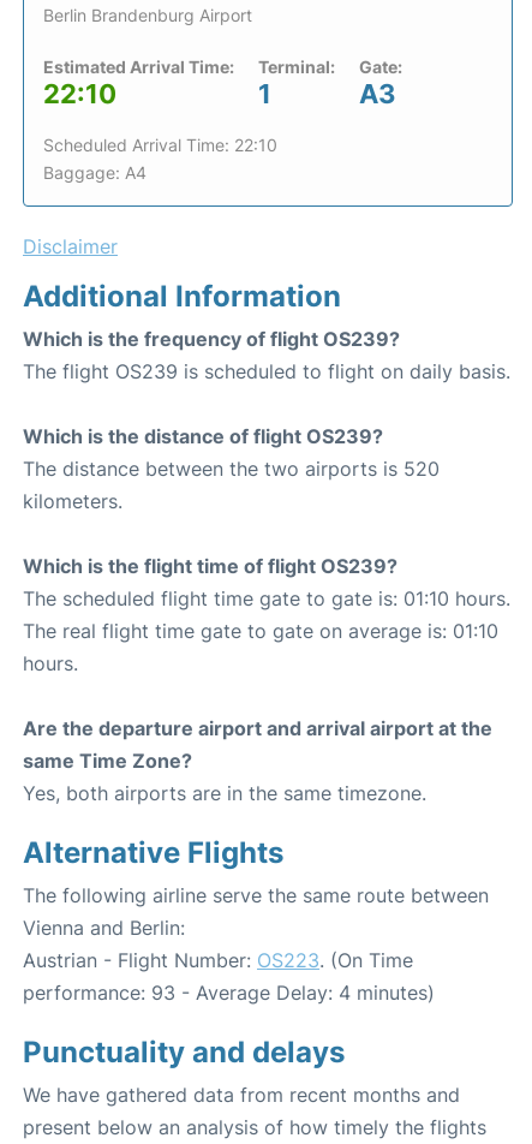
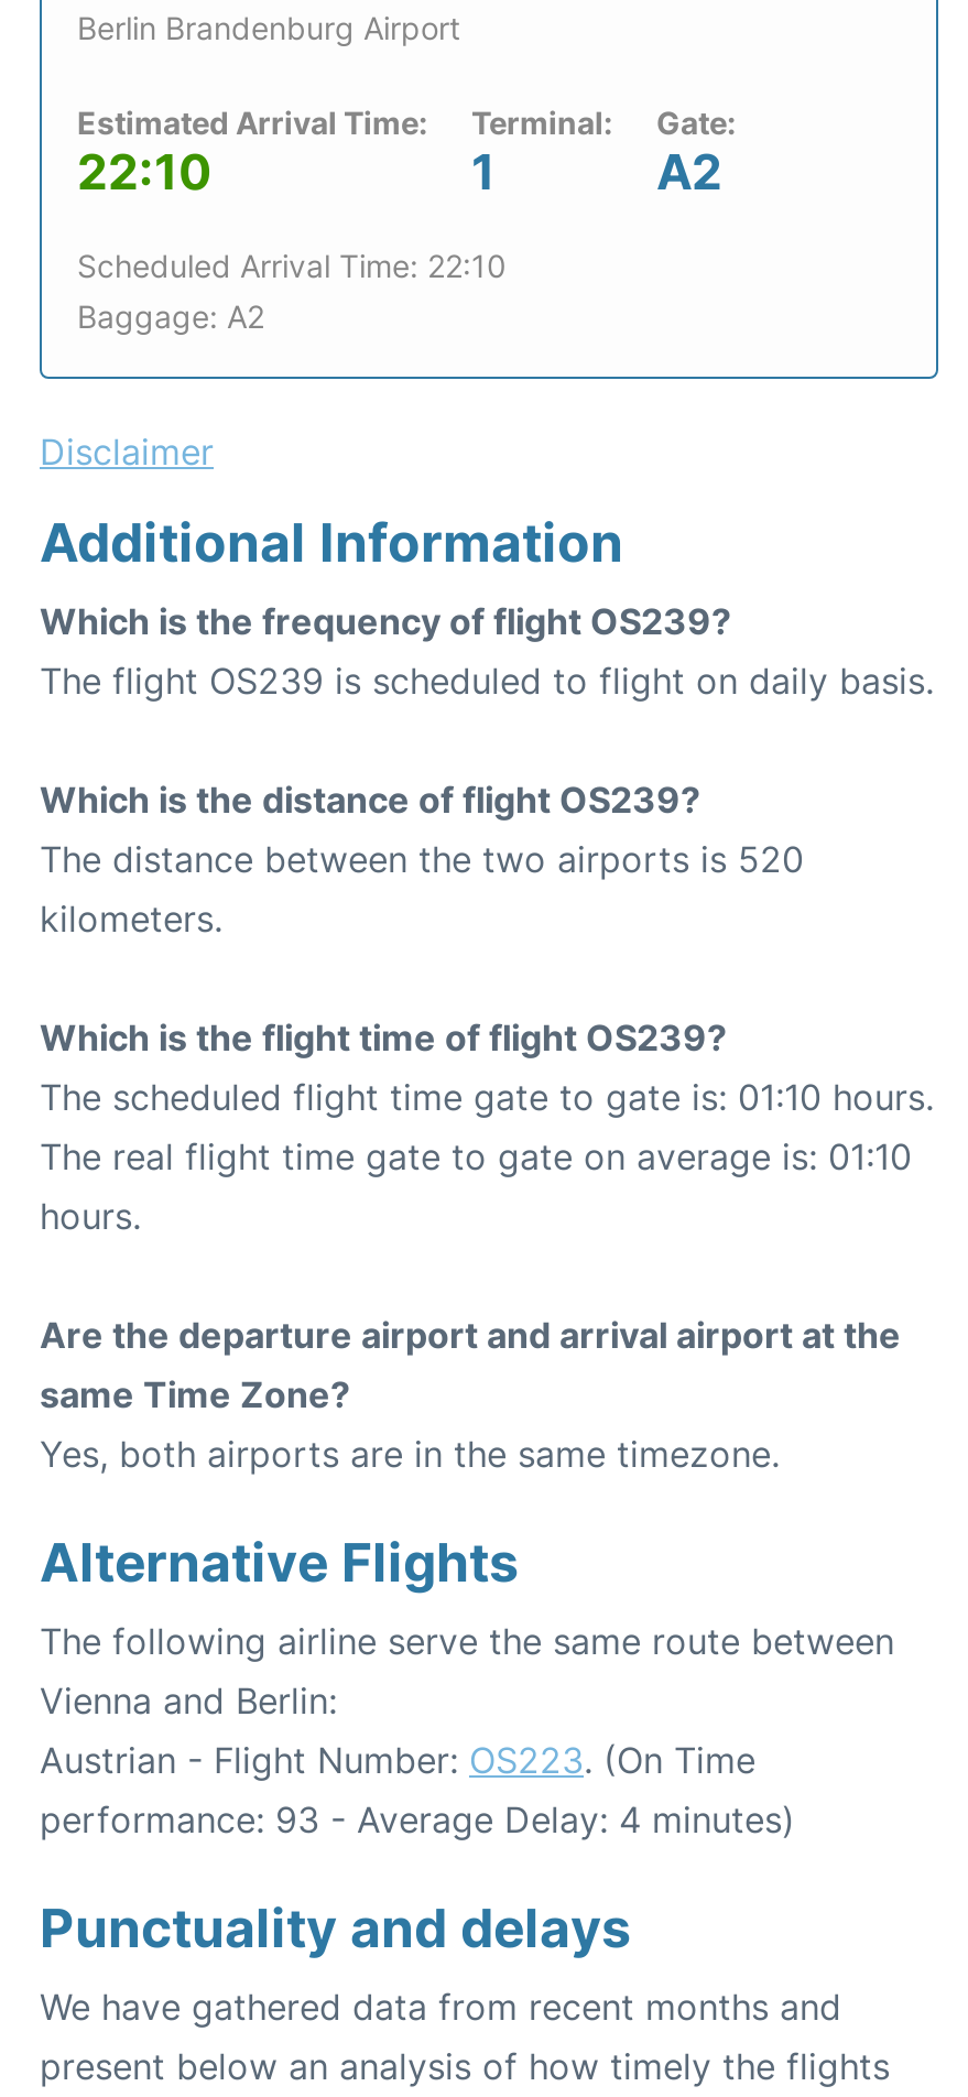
[359,78,396,109] A3 -> [656,143,722,200] A2
[43,162,147,183] Baggage: A4 -> [77,297,264,335] Baggage: A2

